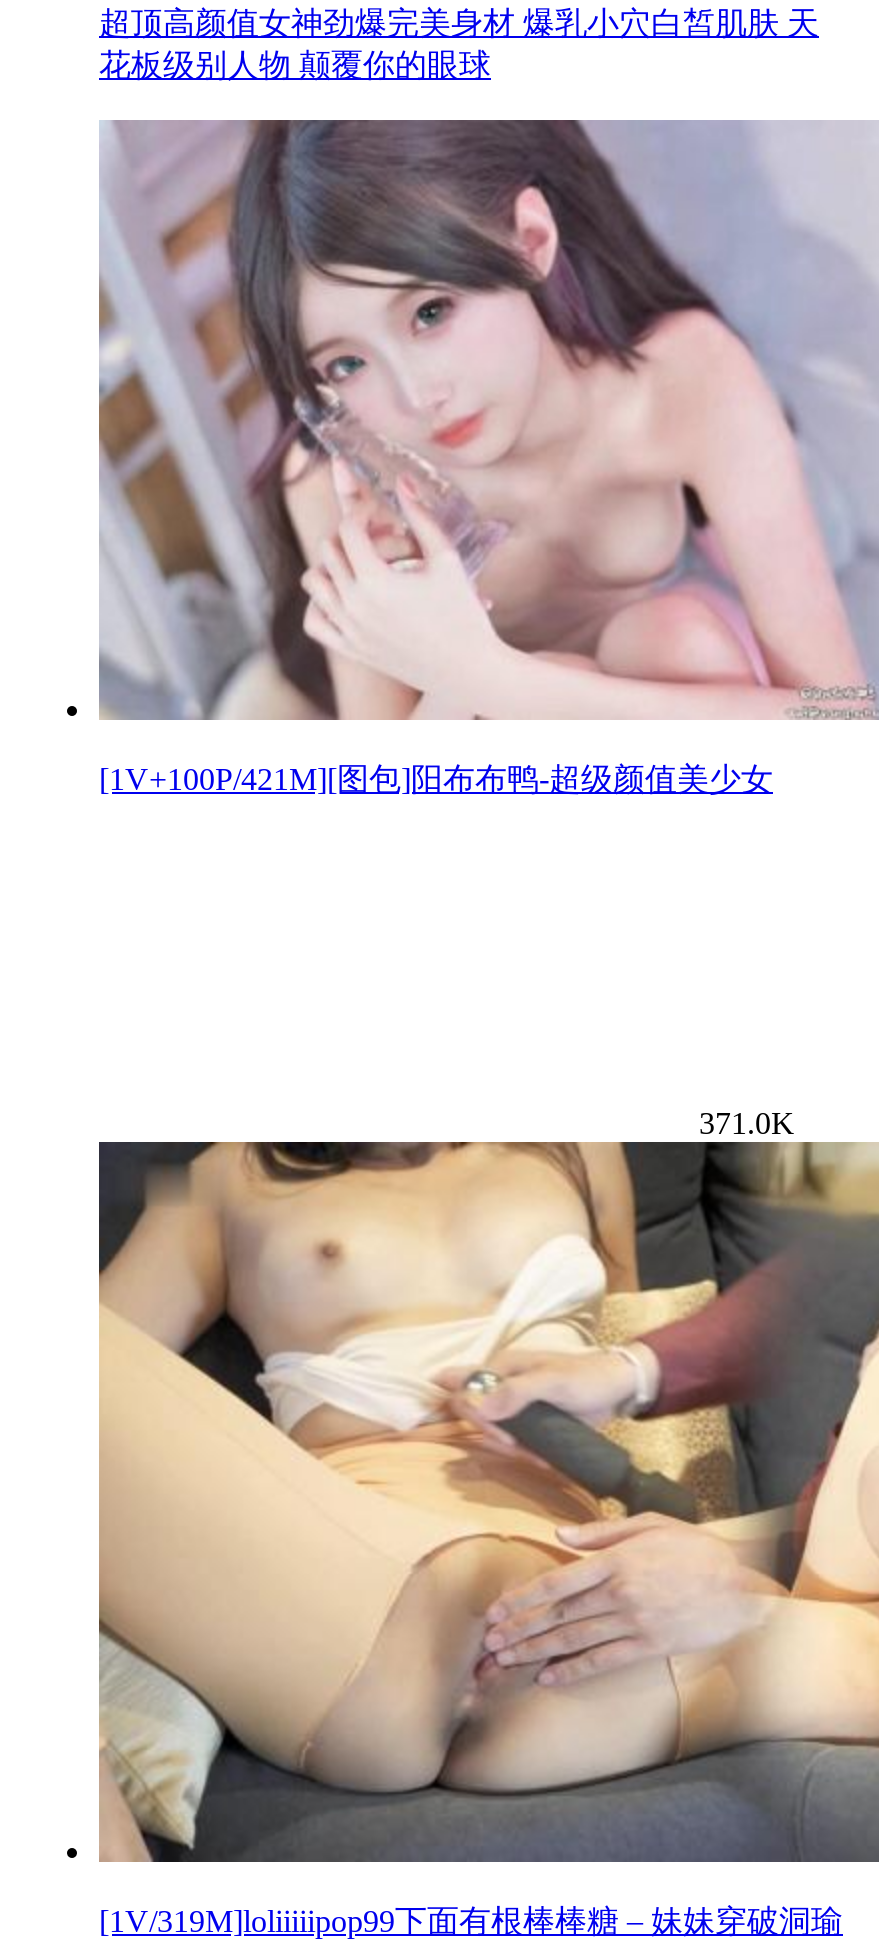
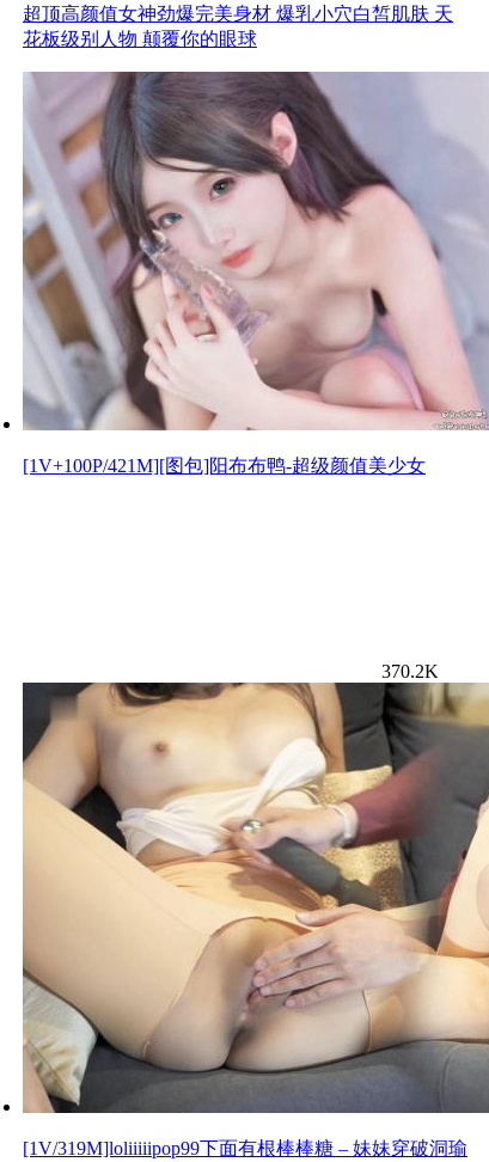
[699,1106,795,1140] 371.0K -> [381,661,439,682] 370.2K

